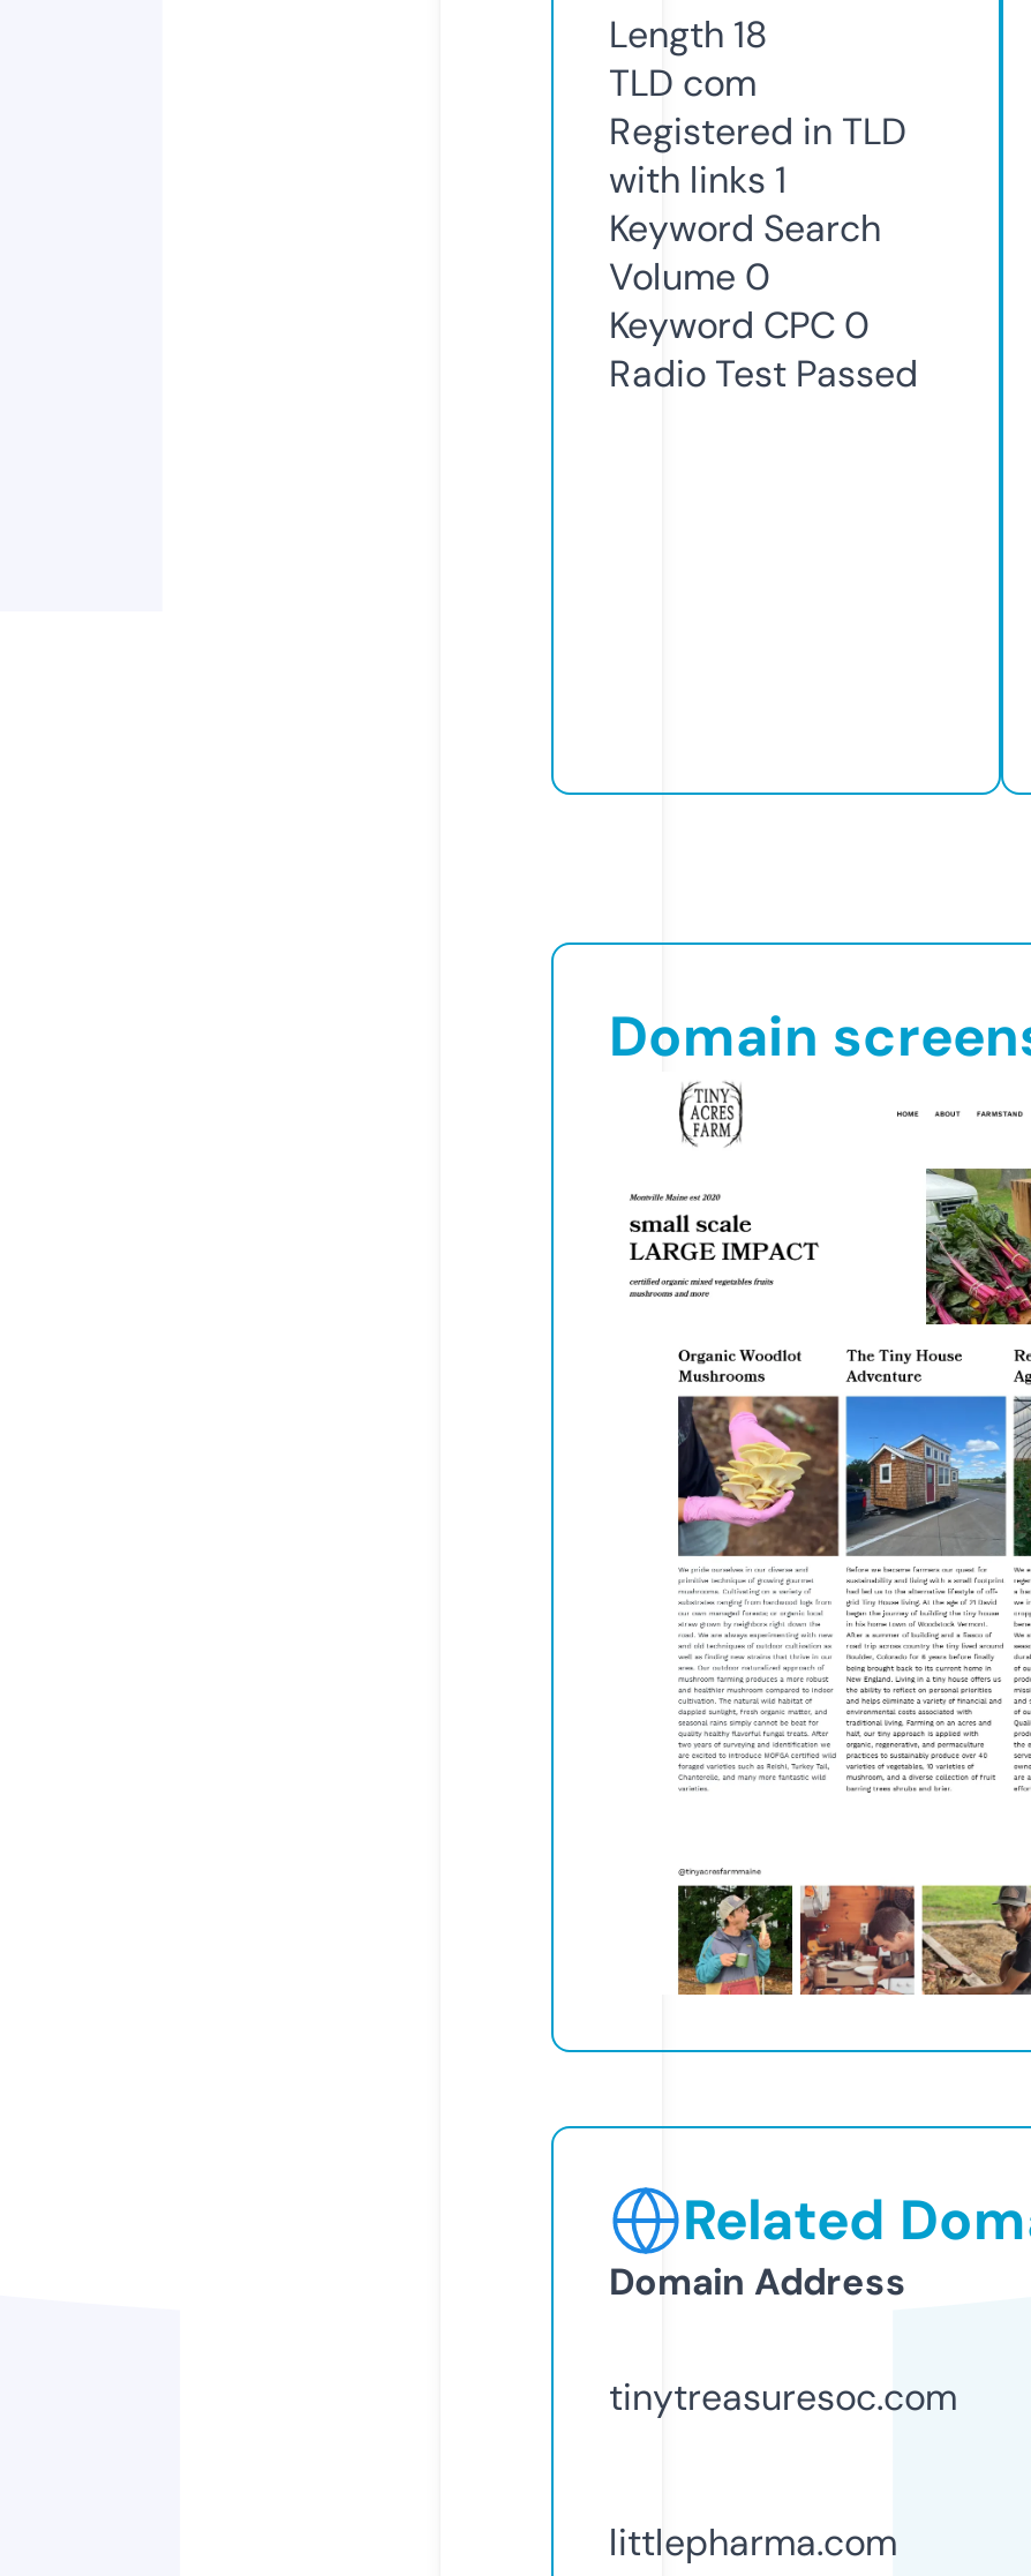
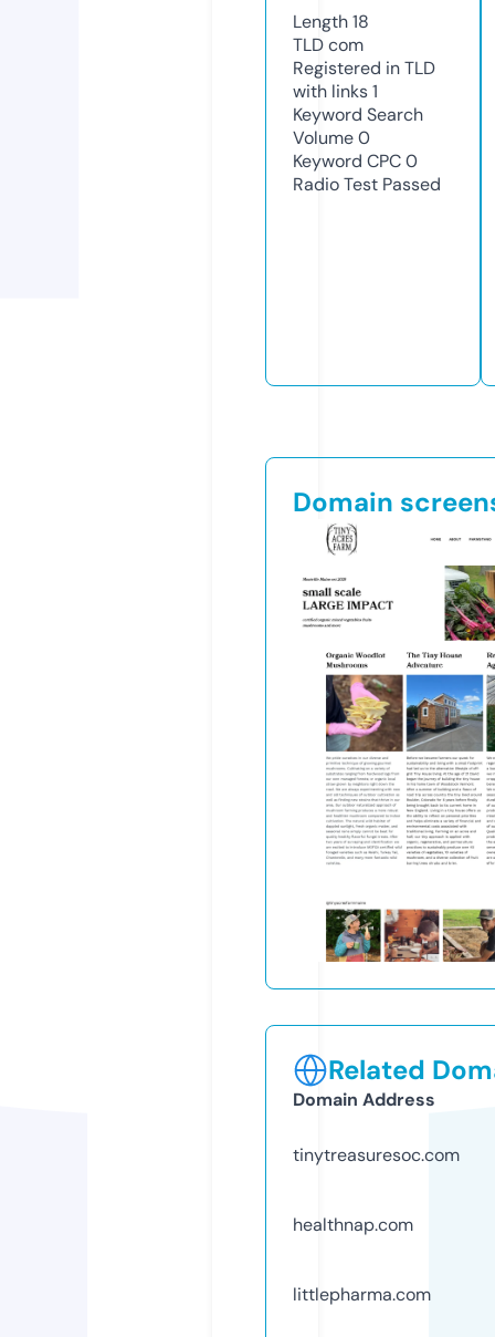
none -> [293,1213,413,1236] healthnap.com

